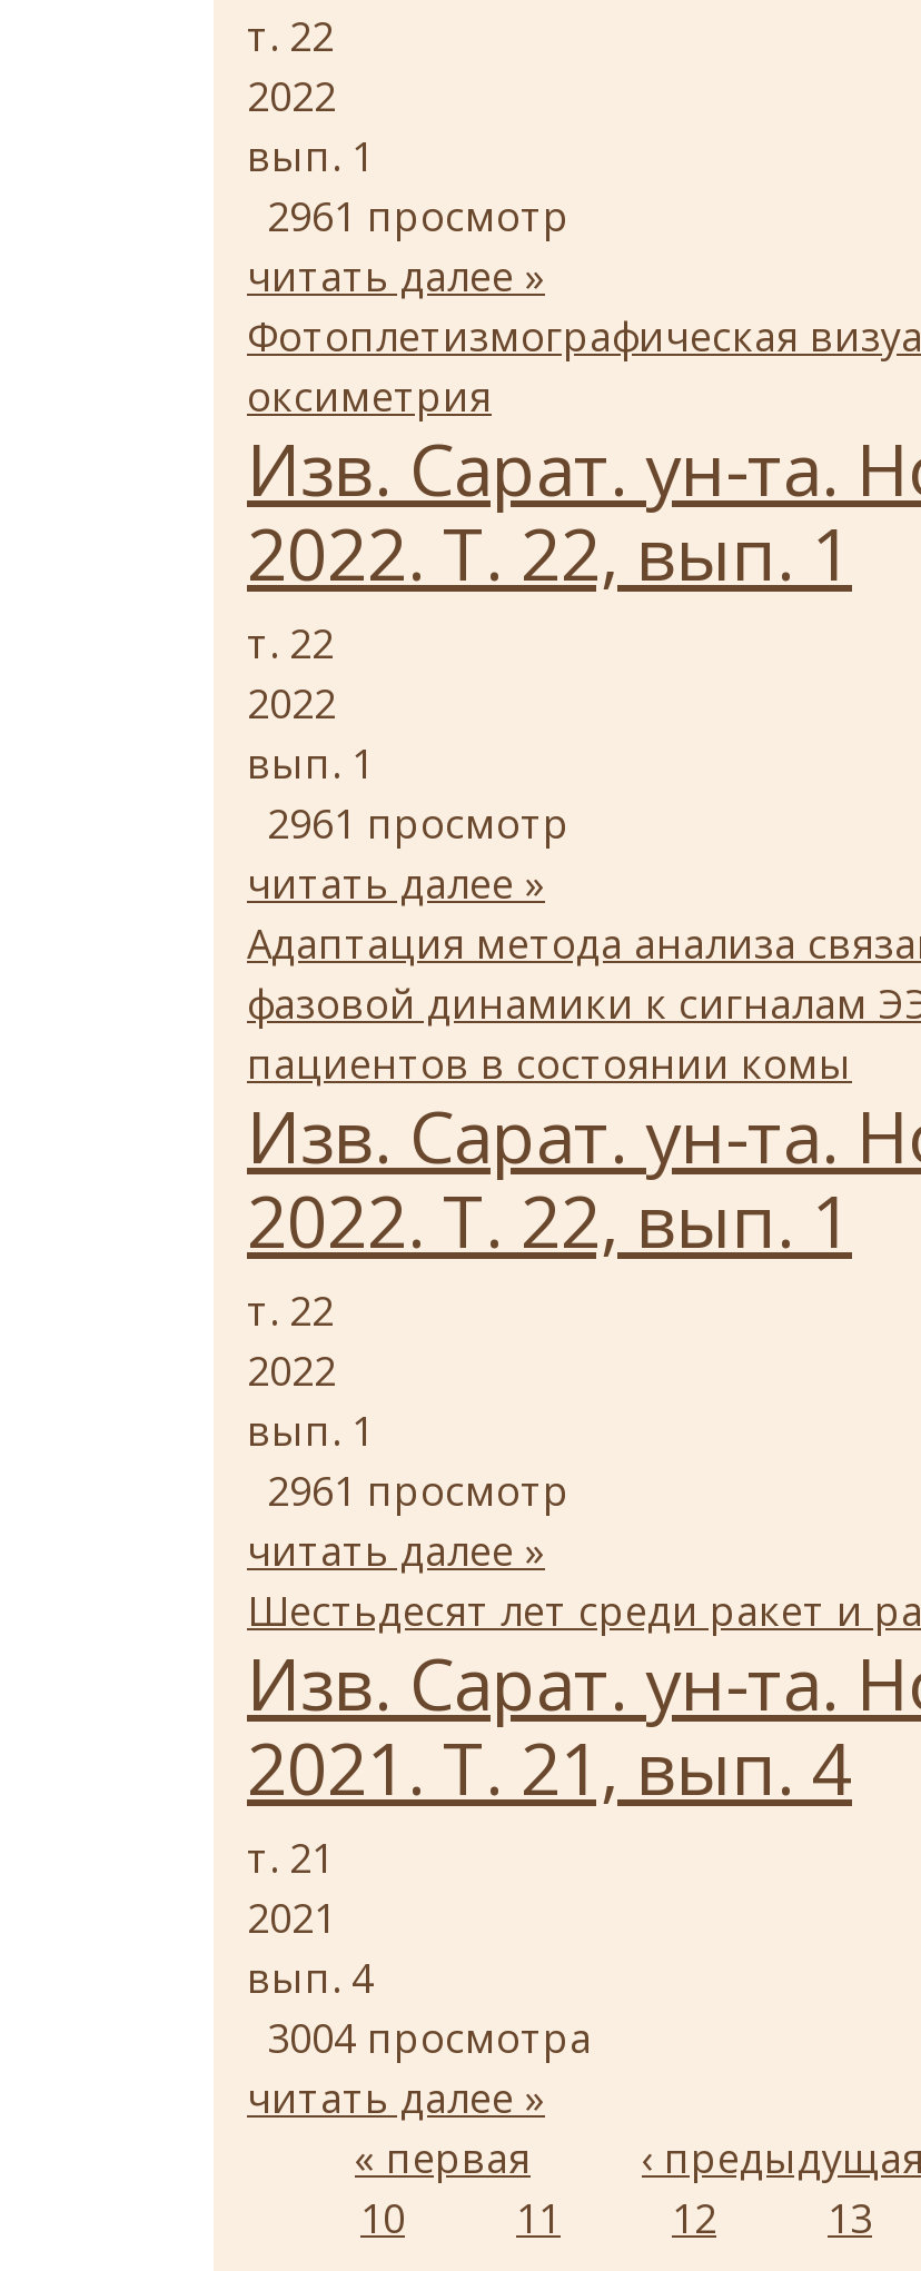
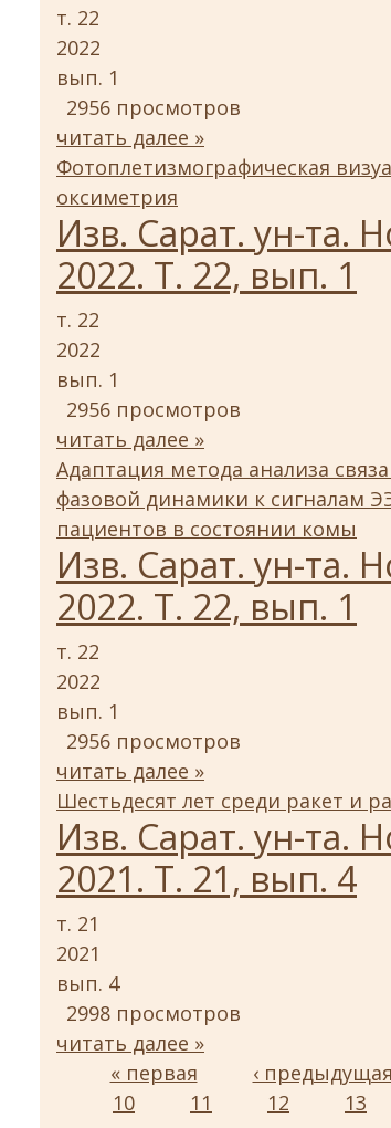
[267,190,570,243] 2961 просмотр -> [66,94,241,121] 2956 просмотров
[267,797,570,850] 2961 просмотр -> [66,396,241,423] 2956 просмотров
[267,1464,570,1518] 2961 просмотр -> [66,728,241,755] 2956 просмотров
[267,2011,592,2065] 3004 просмотра -> [66,1000,241,1027] 2998 просмотров

